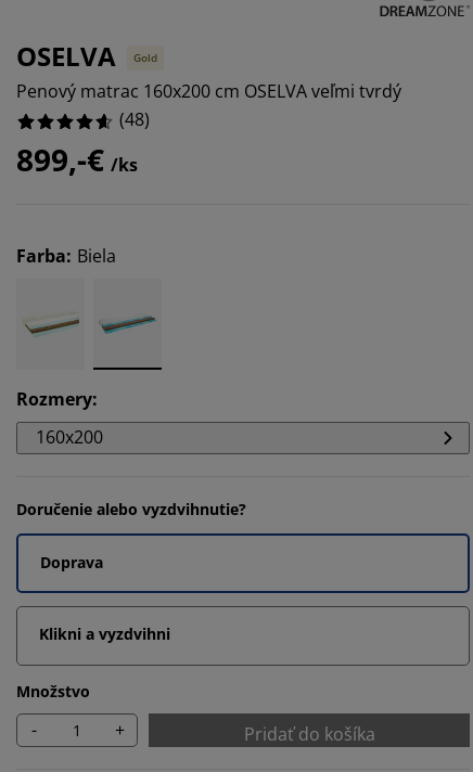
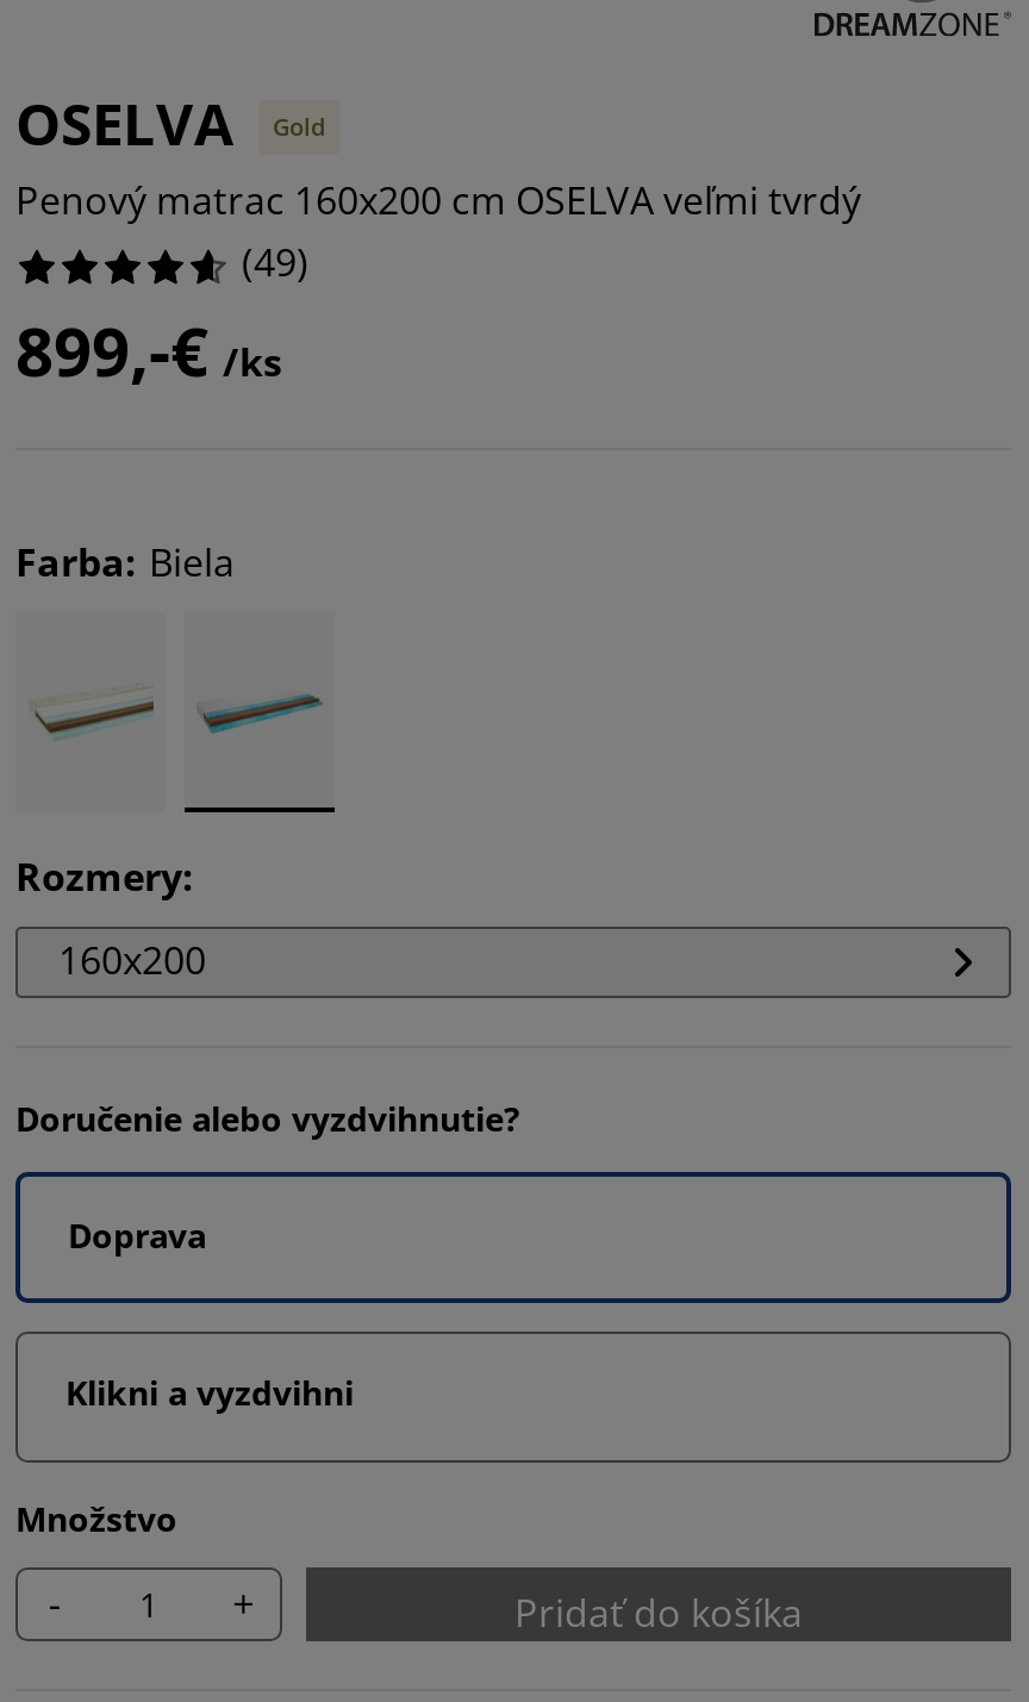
[119,107,150,131] (48) -> [242,235,308,287] (49)

